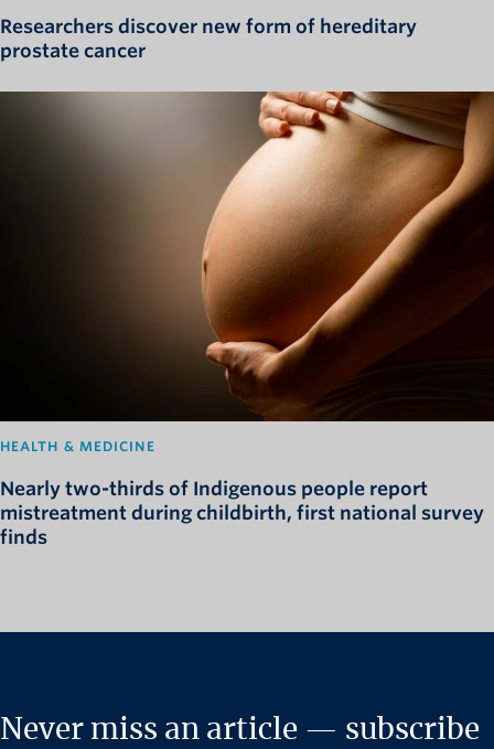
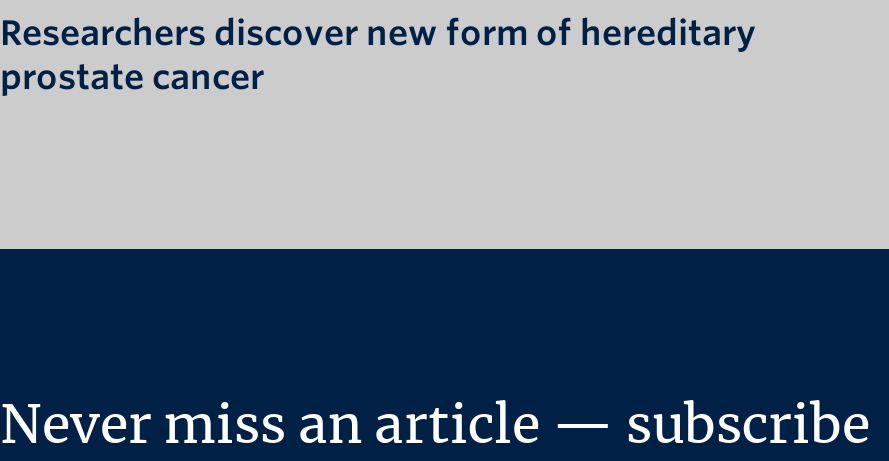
[0,90,491,548] [image] | HEALTH & MEDICINE | Nearly two-thirds of Indigenous people report | mistreatment during childbirth, first national survey | finds -> none

